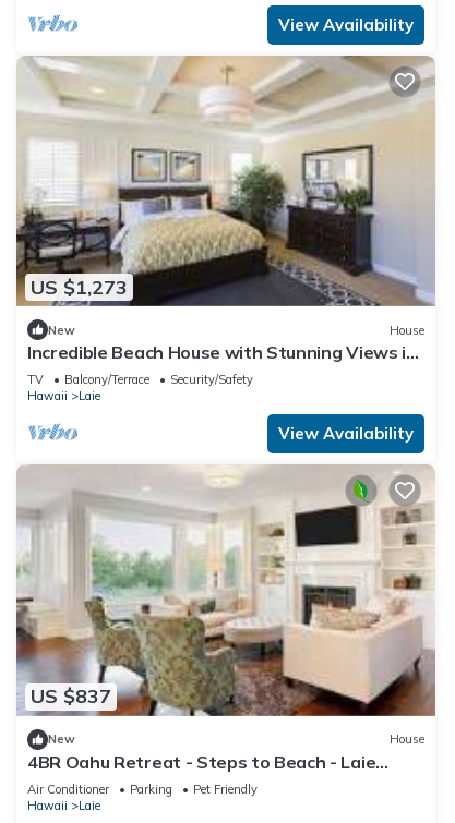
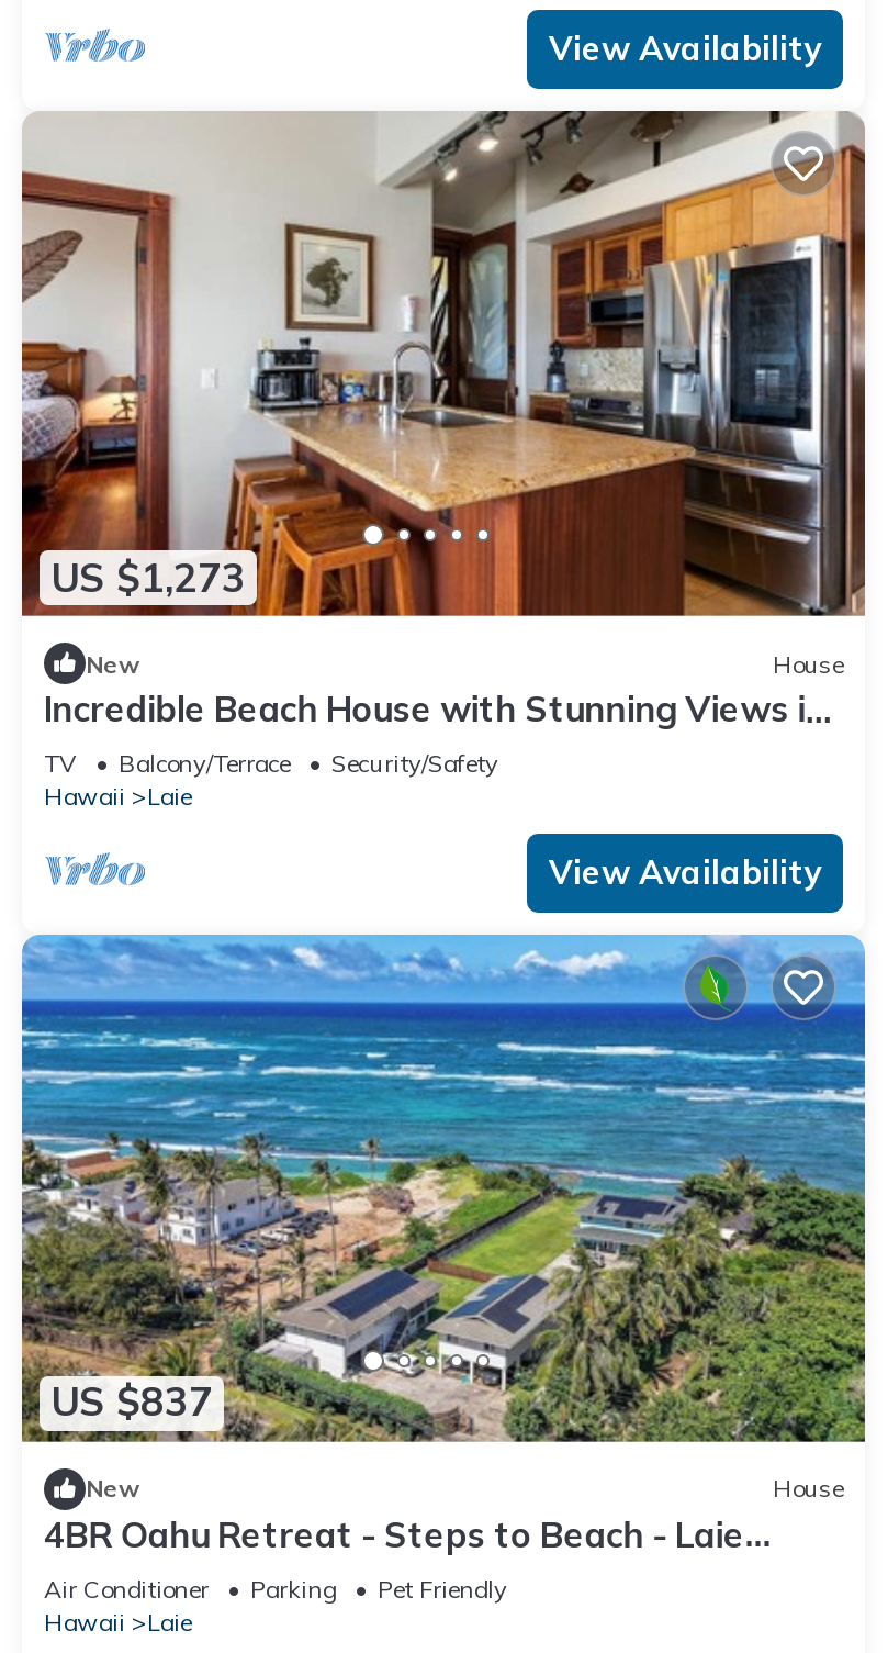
[15,56,434,307] [image] -> [20,109,865,618] [image]
[16,464,435,716] [image] -> [20,932,867,1442] [image]

